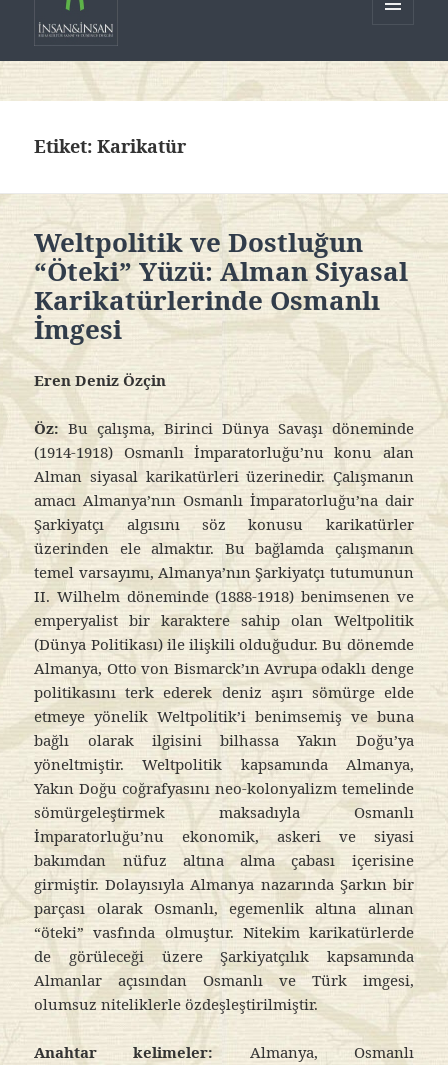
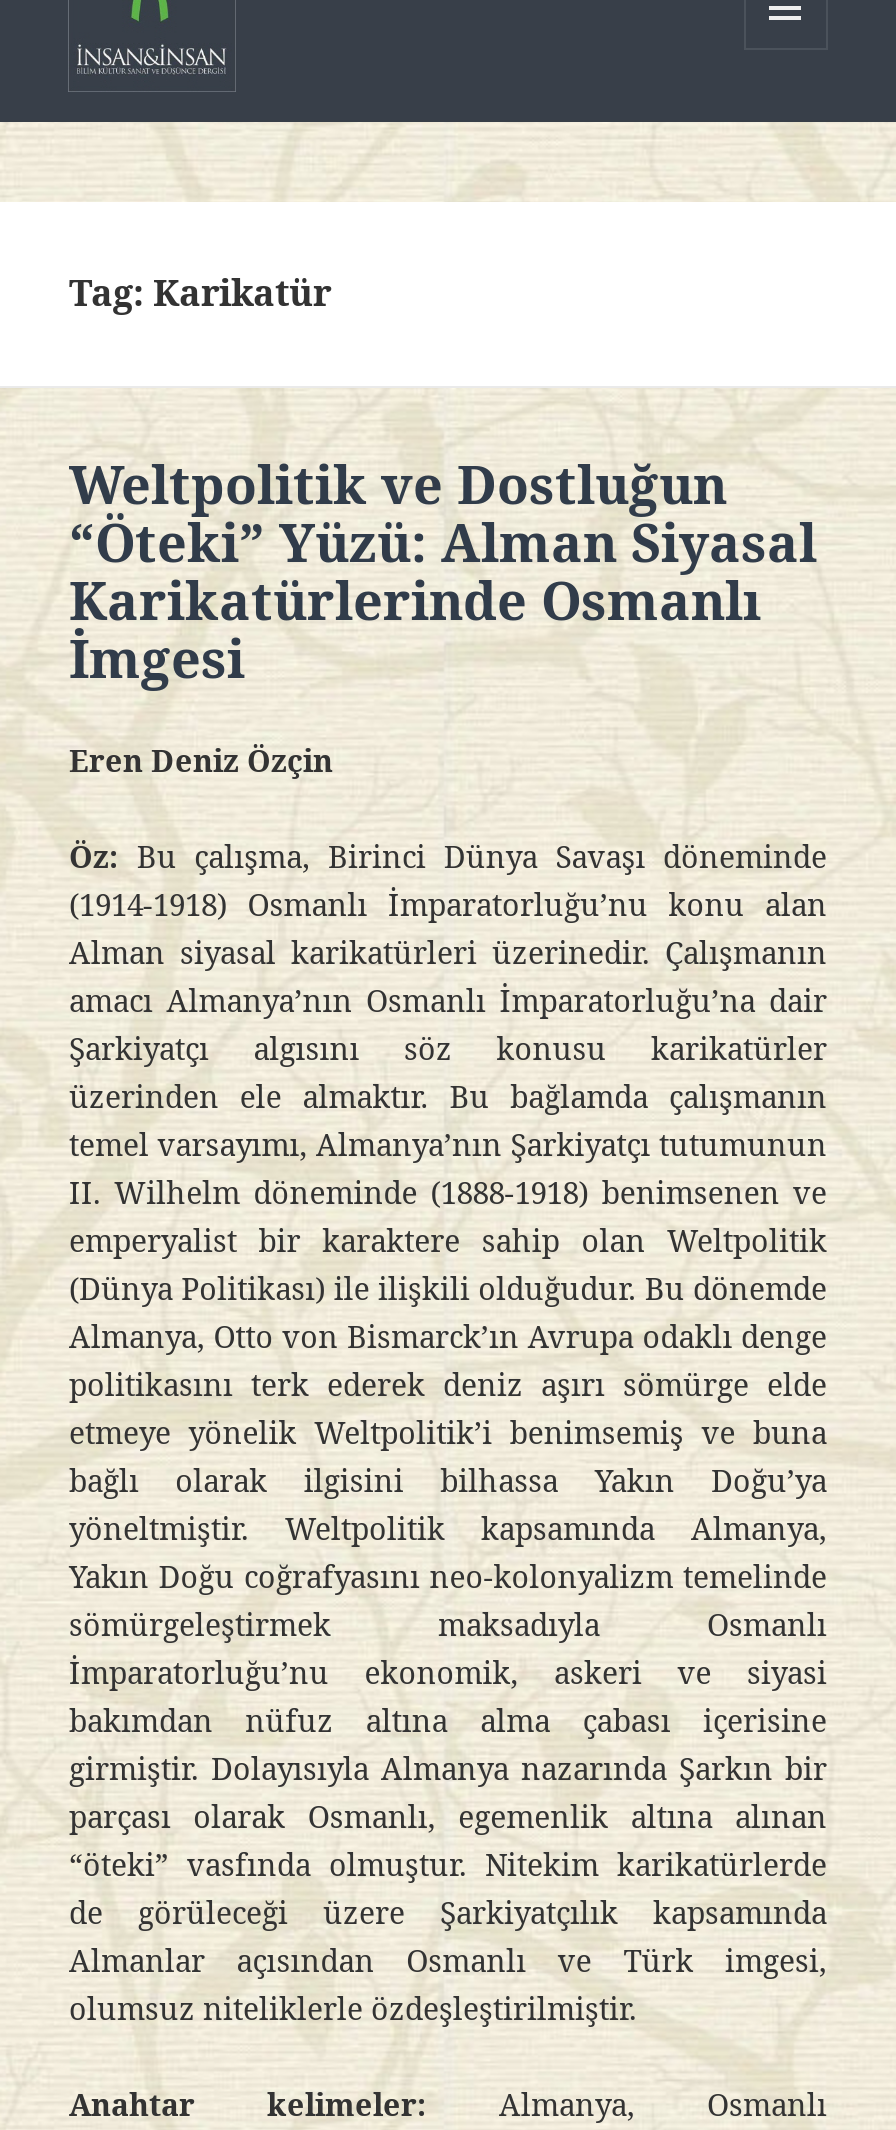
[34,134,186,158] Etiket: Karikatür -> [69,269,331,317] Tag: Karikatür

